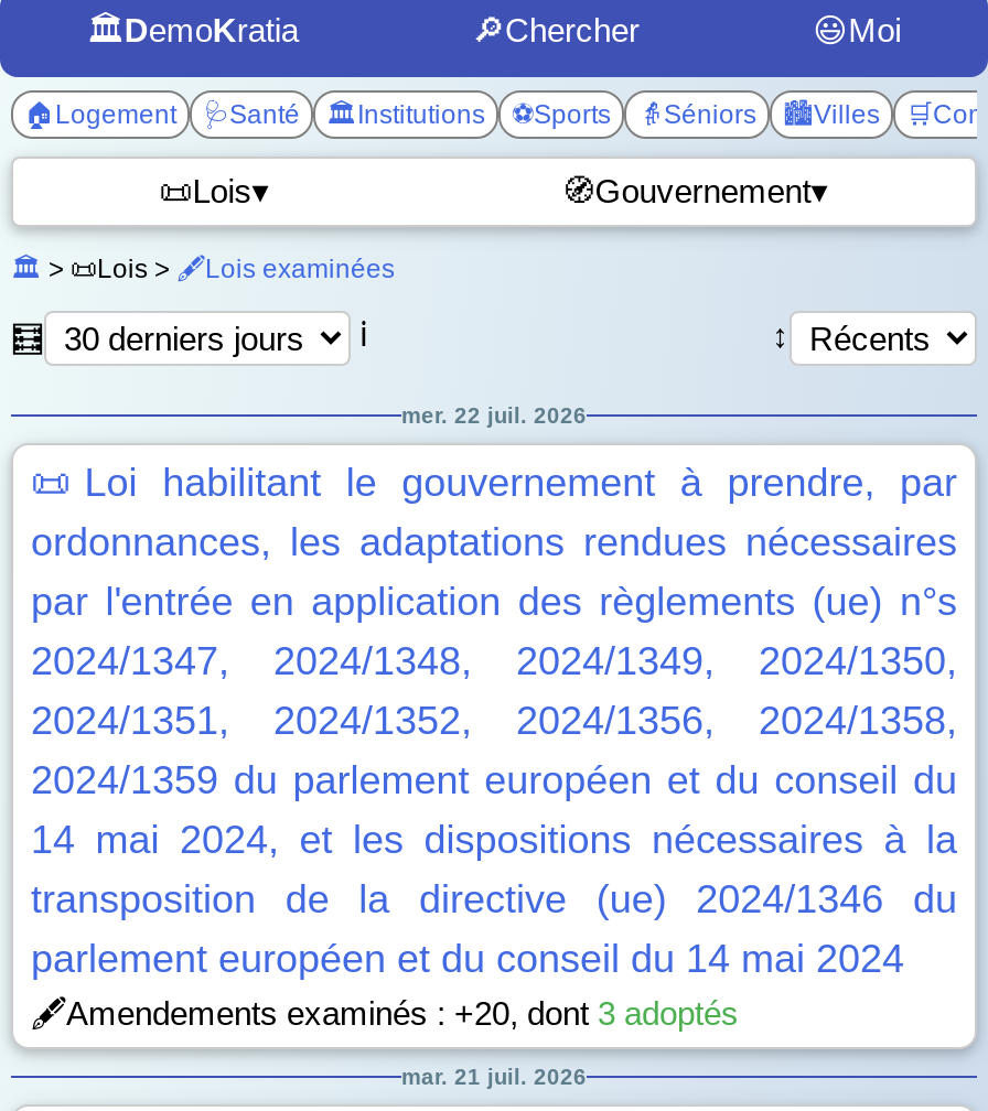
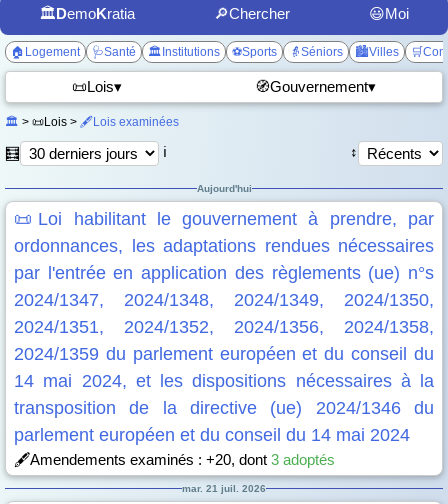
[401,403,587,428] mer. 22 juil. 2026 -> [196,183,251,194] Aujourd'hui

